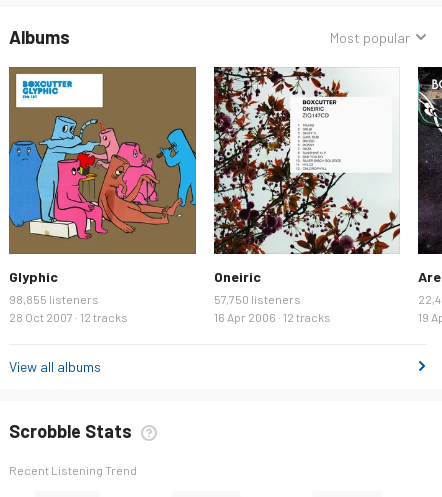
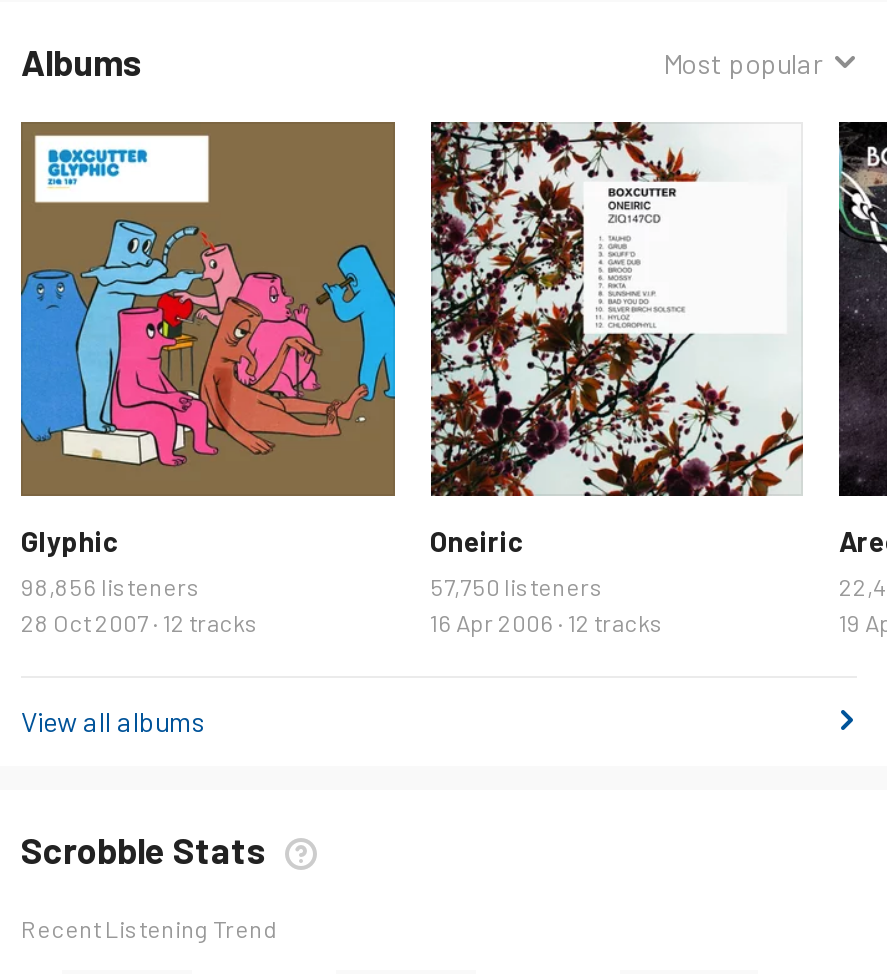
[9,292,99,306] 98,855 listeners -> [21,572,201,600] 98,856 listeners

